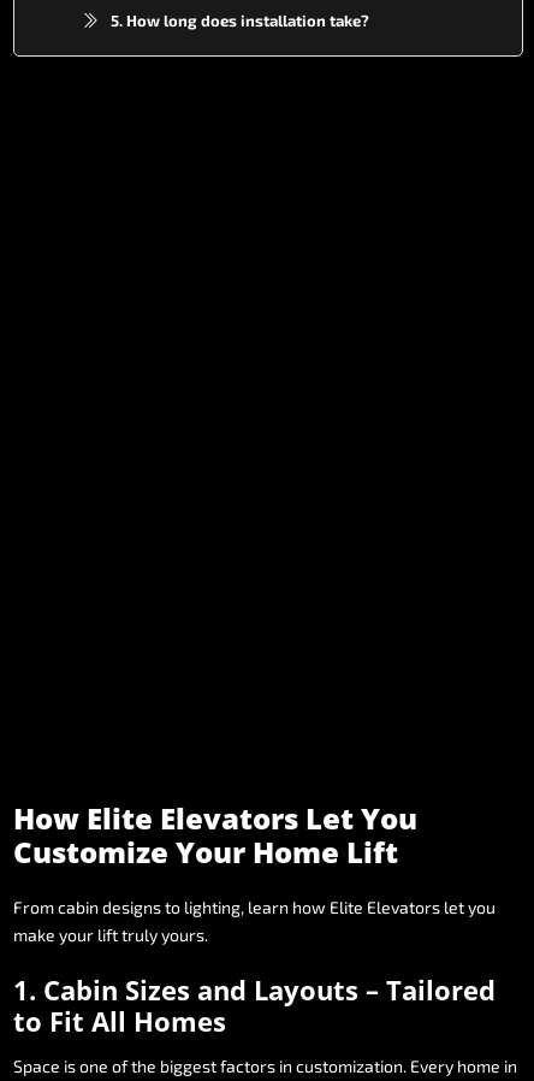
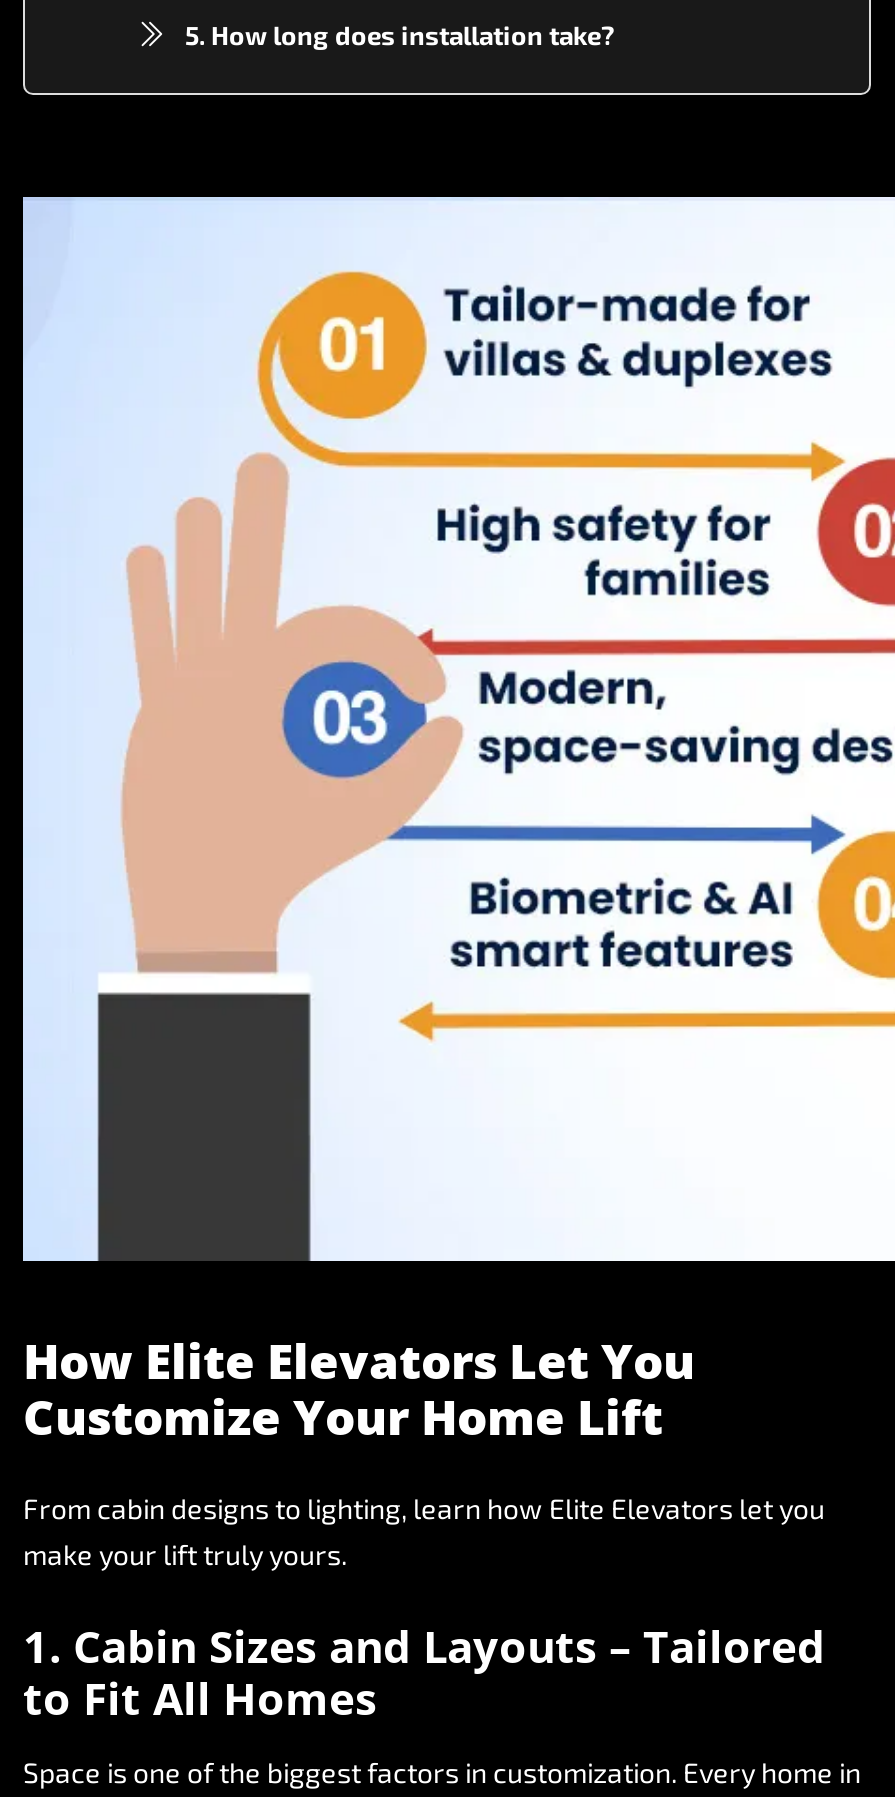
none -> [21,195,889,1263] [image]

